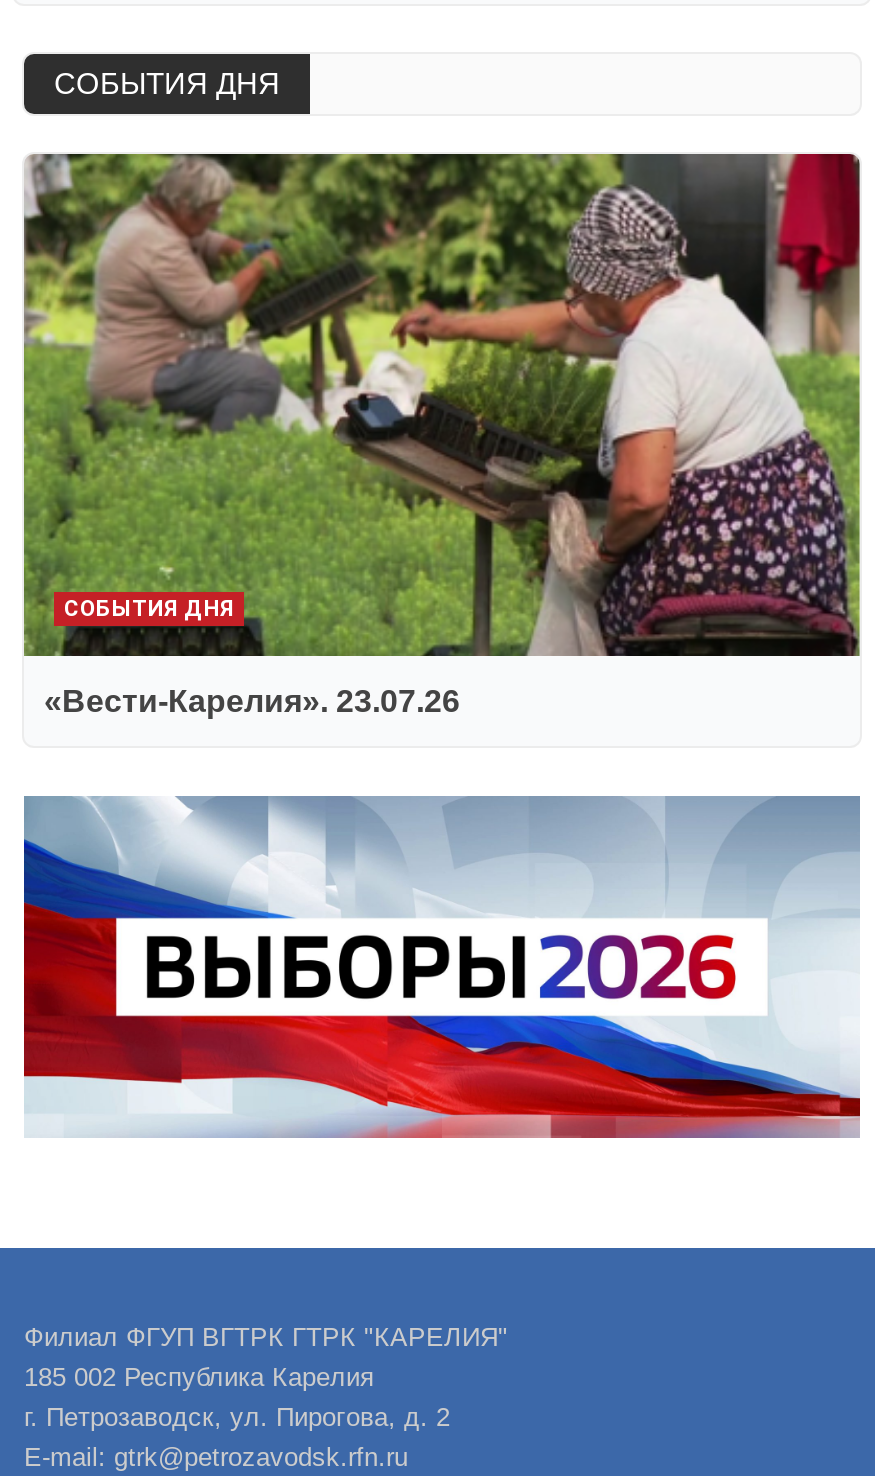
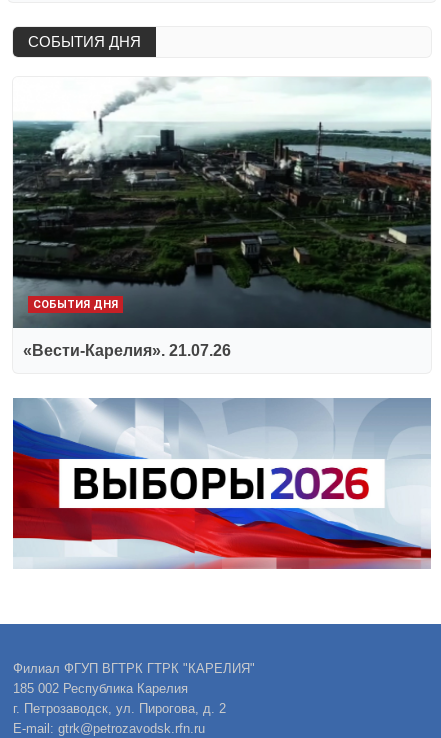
[22,152,862,718] [image] | «Вести-Карелия». 23.07.26 -> [12,77,432,359] [image] | «Вести-Карелия». 21.07.26

